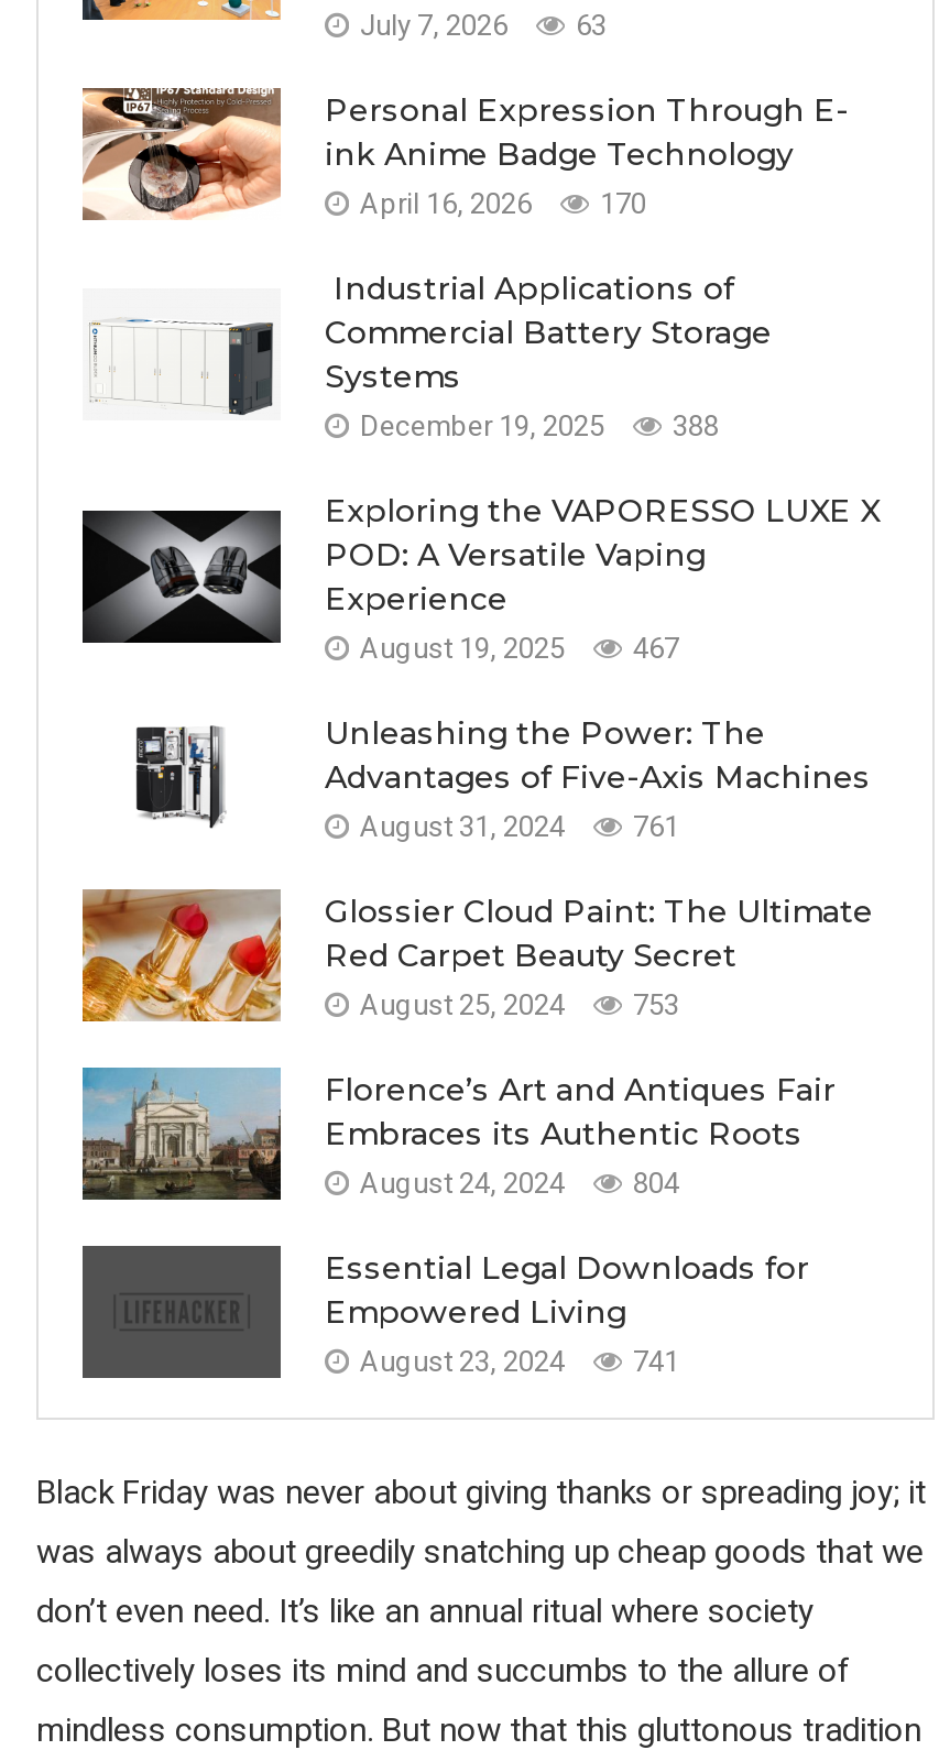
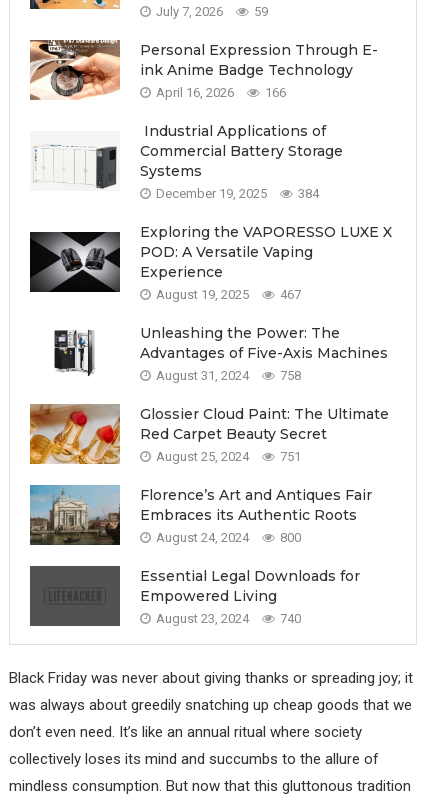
[576,8,607,41] 63 -> [254,4,268,19] 59
[600,187,646,220] 170 -> [265,85,286,100] 166
[673,409,719,442] 388 -> [298,186,319,201] 384
[633,810,679,843] 761 -> [280,368,301,383] 758
[633,988,679,1021] 753 -> [280,449,301,464] 751
[633,1166,679,1199] 804 -> [280,530,301,545] 800
[633,1345,679,1378] 741 -> [280,611,301,626] 740

